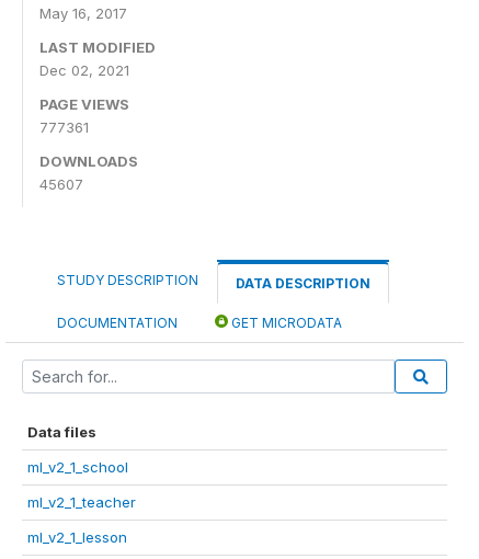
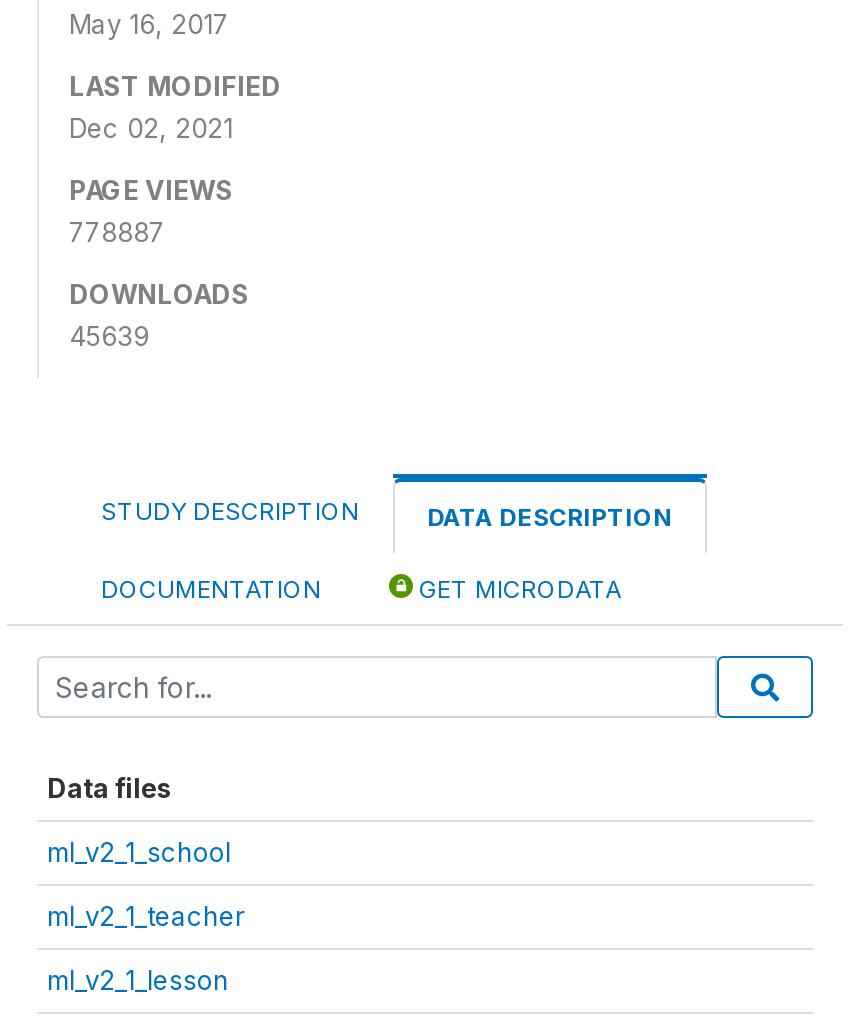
[39,118,89,136] 777361 -> [69,216,165,248] 778887
[39,175,83,193] 45607 -> [69,320,149,352] 45639

